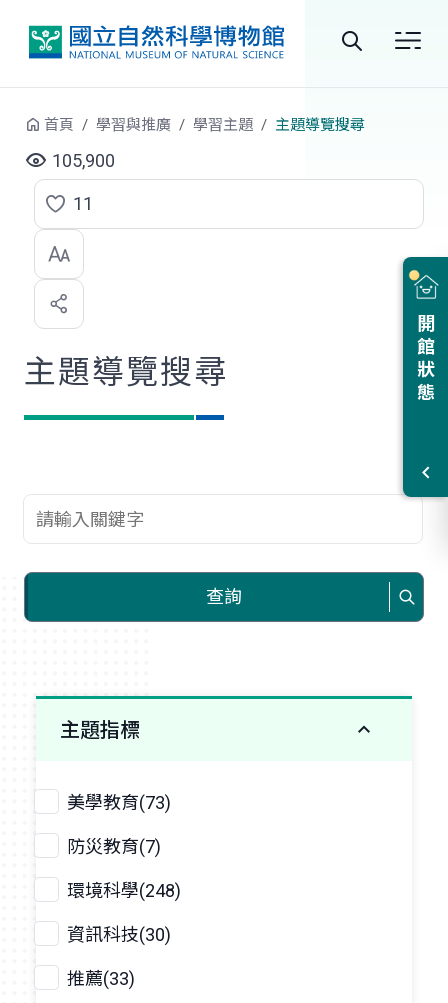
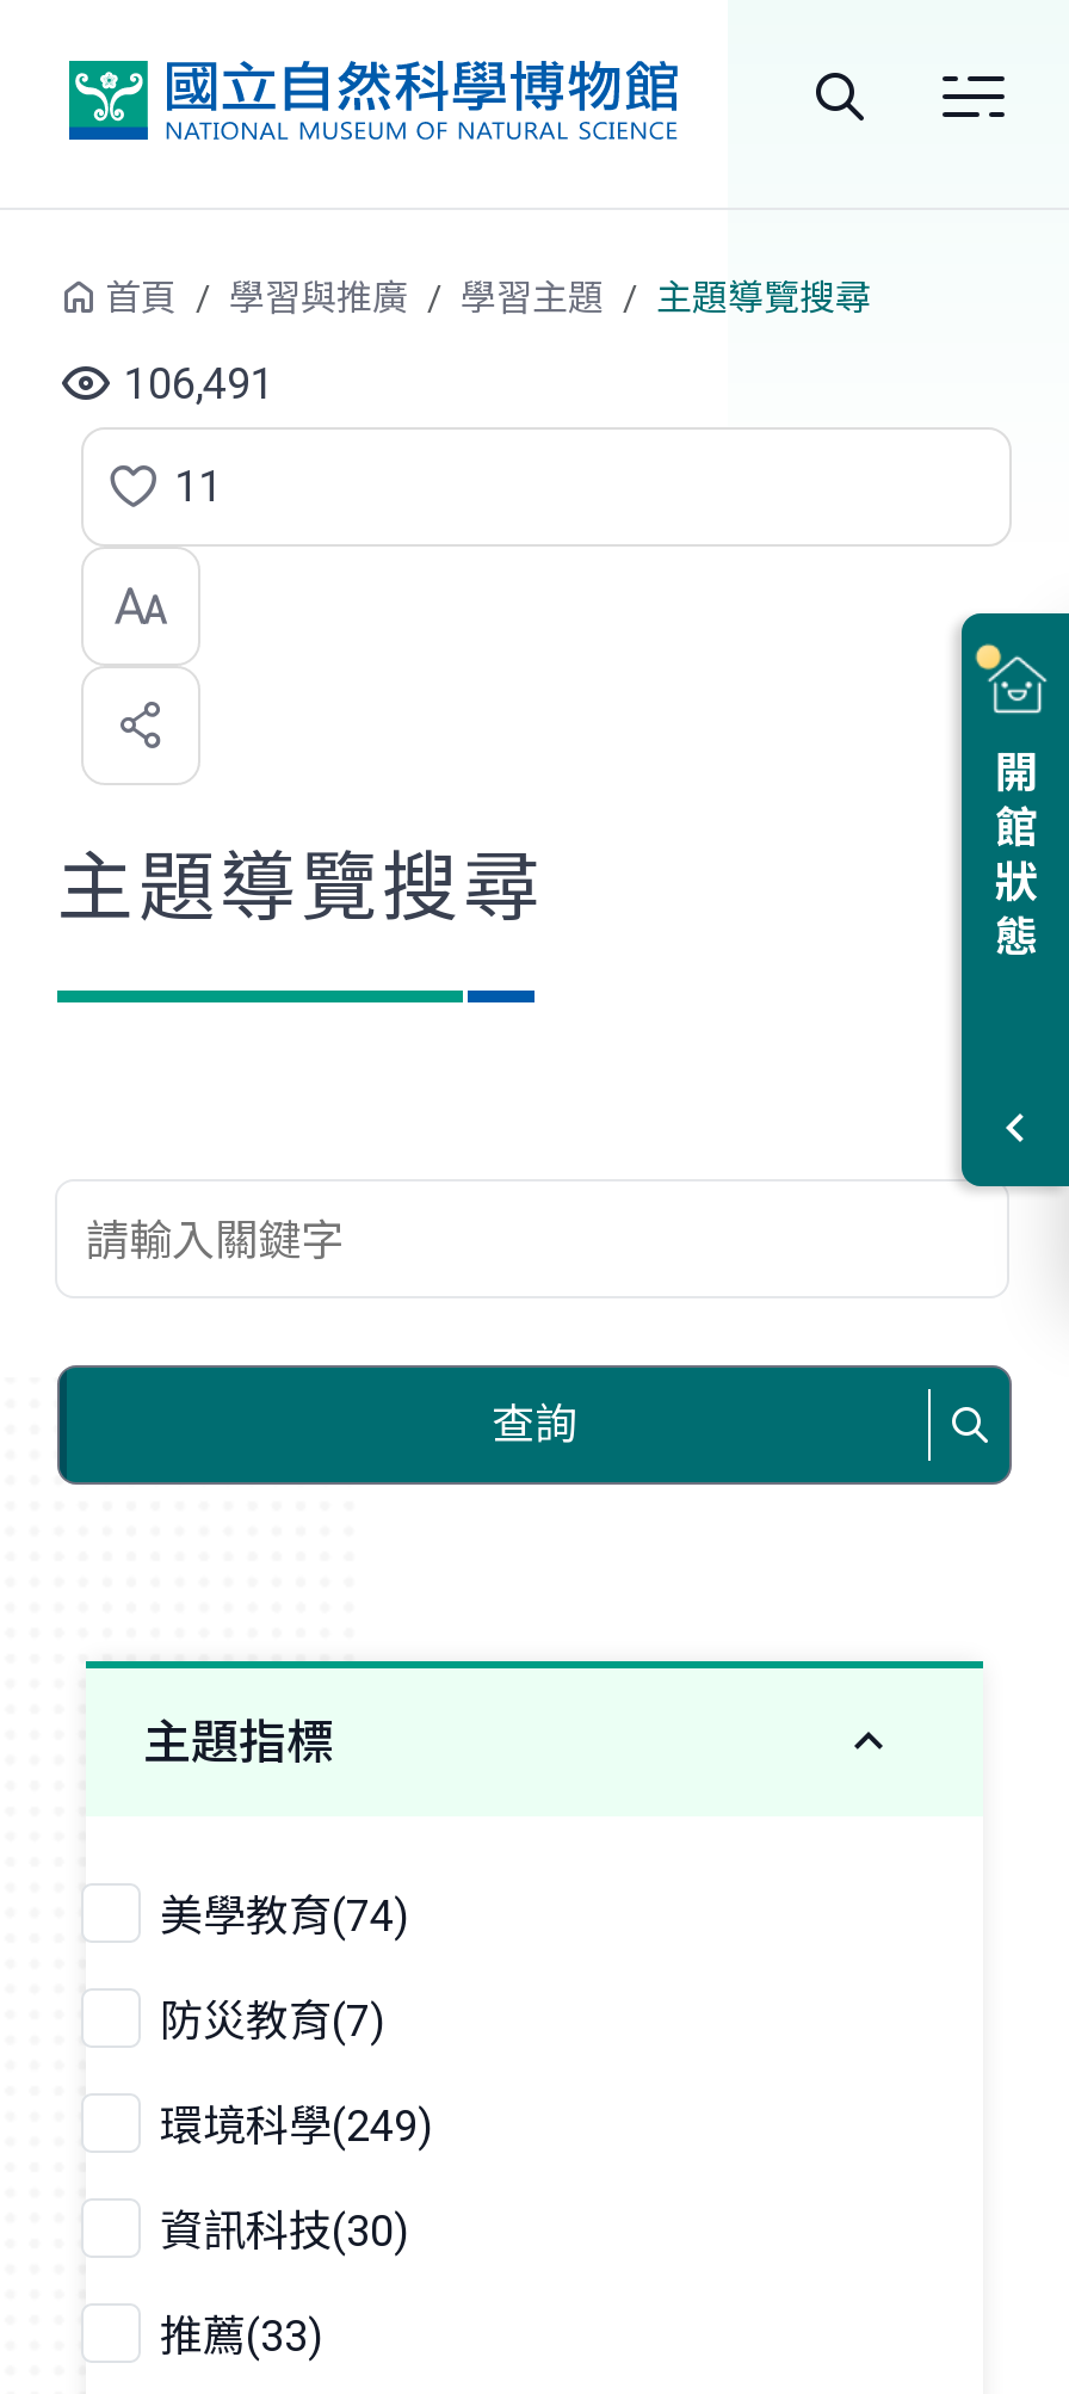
[52,150,115,171] 105,900 -> [124,358,274,408] 106,491
[67,792,171,813] 美學教育(73) -> [160,1890,408,1941] 美學教育(74)
[67,880,181,901] 環境科學(248) -> [160,2100,432,2151] 環境科學(249)

